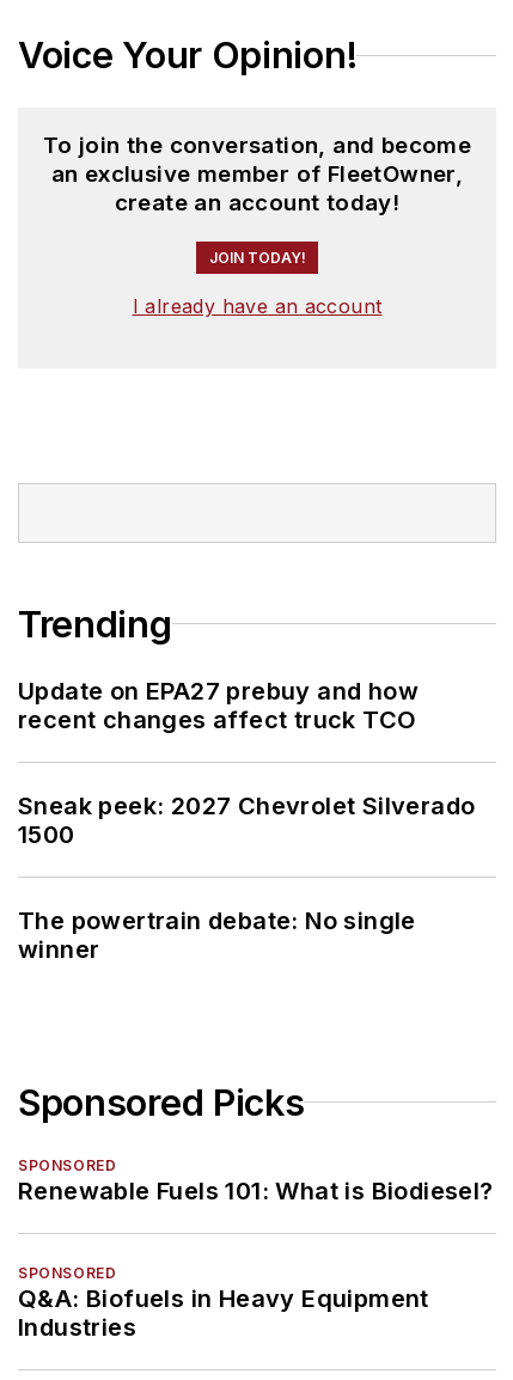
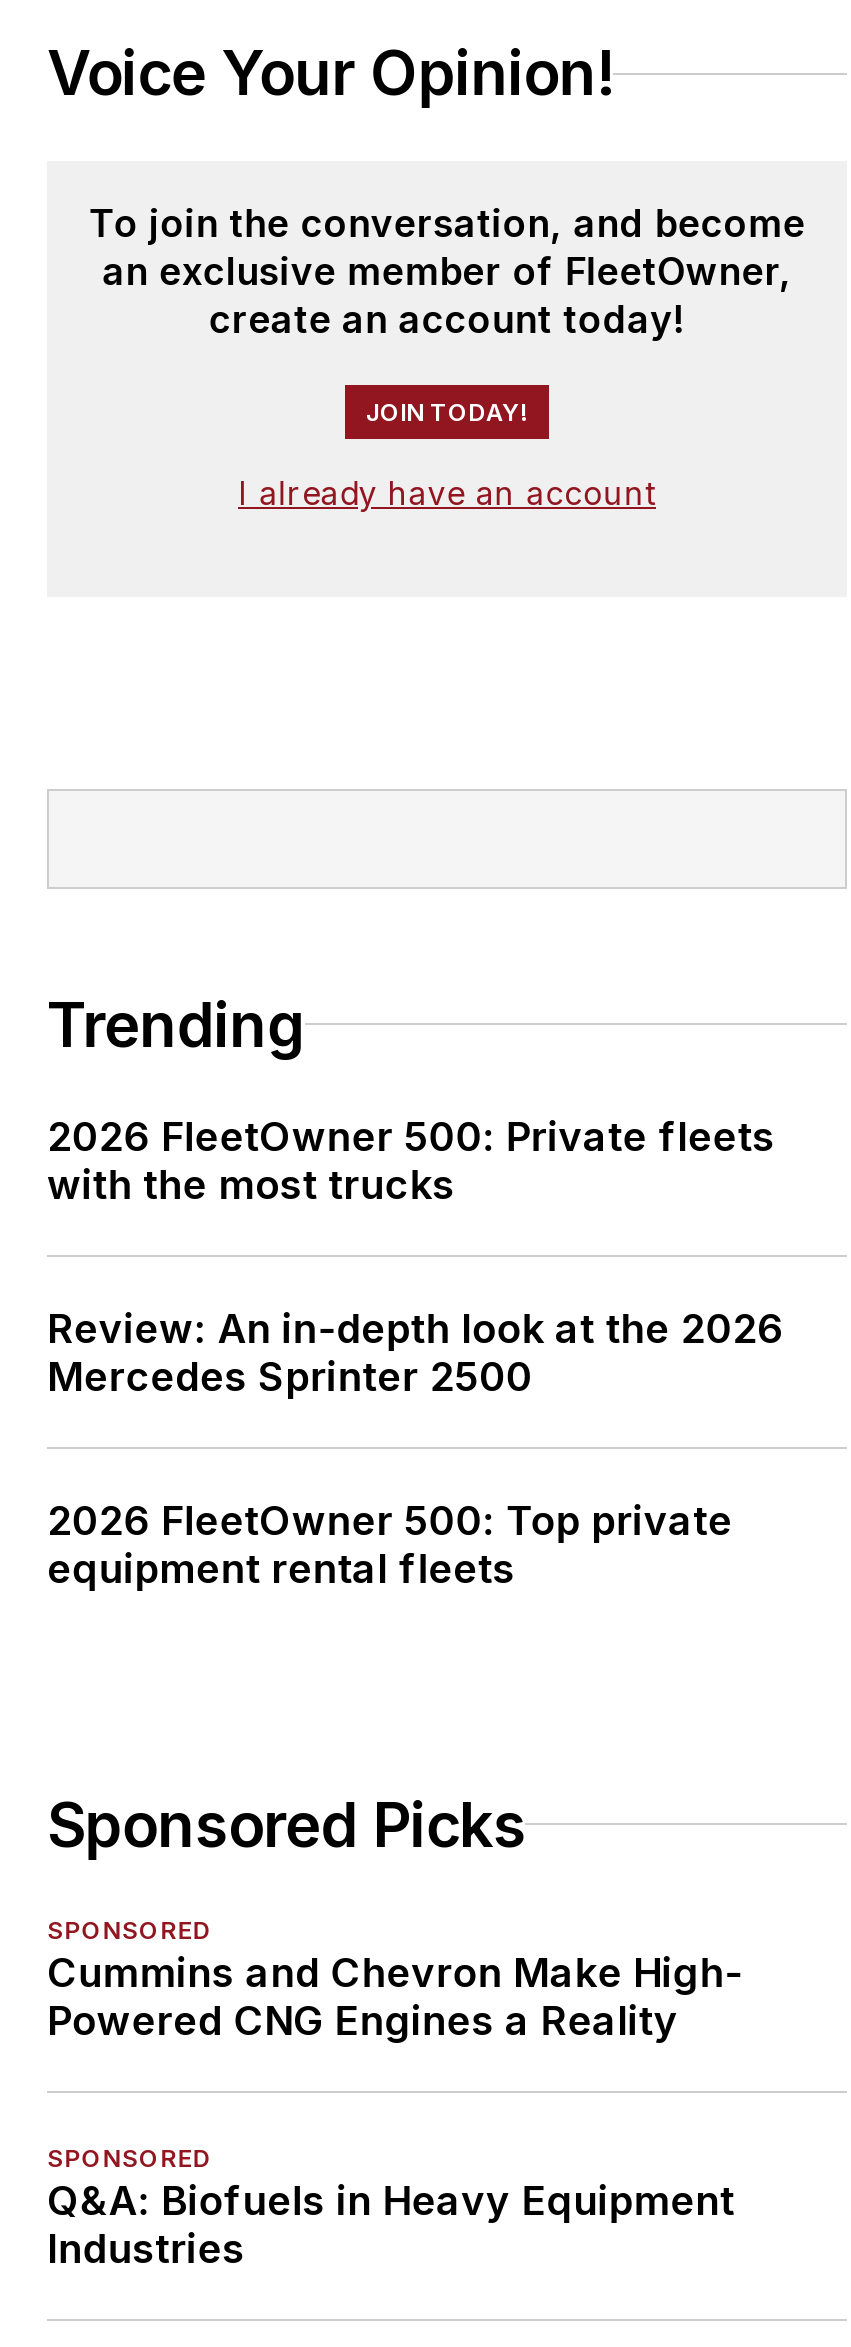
[18,677,419,734] Update on EPA27 prebuy and how | recent changes affect truck TCO -> [47,1113,775,1209] 2026 FleetOwner 500: Private fleets | with the most trucks
[18,792,475,849] Sneak peek: 2027 Chevrolet Silverado | 1500 -> [47,1305,784,1401] Review: An in-depth look at the 2026 | Mercedes Sprinter 2500
[18,906,416,964] The powertrain debate: No single | winner -> [47,1497,733,1593] 2026 FleetOwner 500: Top private | equipment rental fleets
[18,1177,493,1205] Renewable Fuels 101: What is Biodiesel? -> [47,1949,743,2045] Cummins and Chevron Make High- | Powered CNG Engines a Reality

